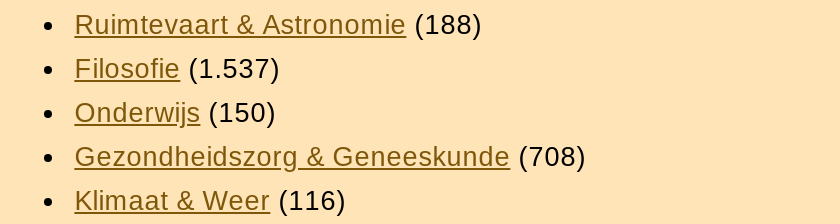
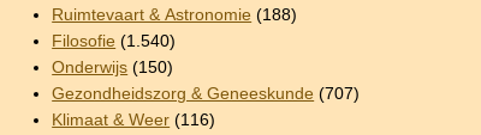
[74,53,280,83] Filosofie (1.537) -> [52,32,176,50] Filosofie (1.540)
[74,141,586,171] Gezondheidszorg & Geneeskunde (708) -> [52,84,360,102] Gezondheidszorg & Geneeskunde (707)

